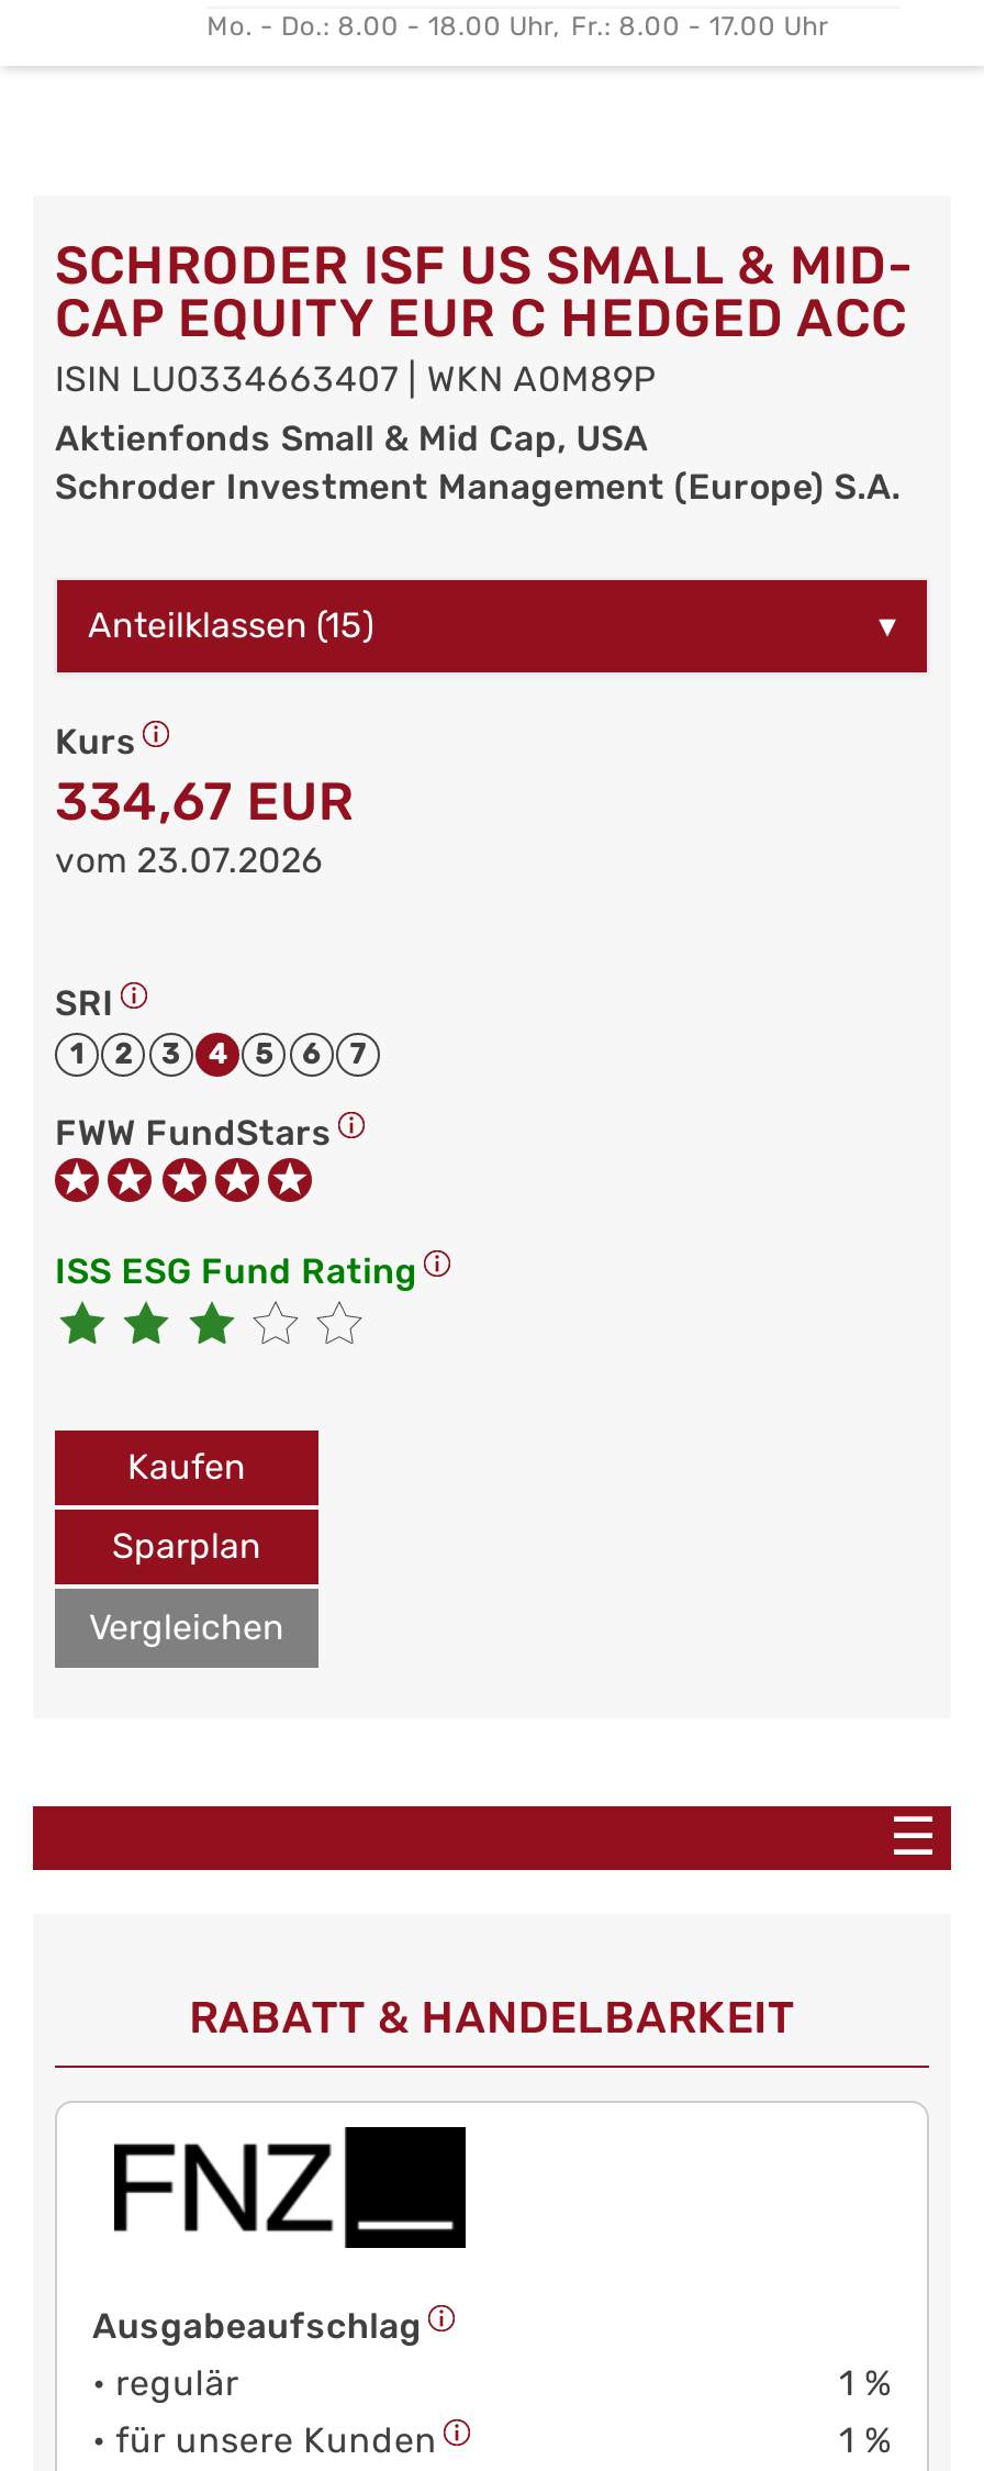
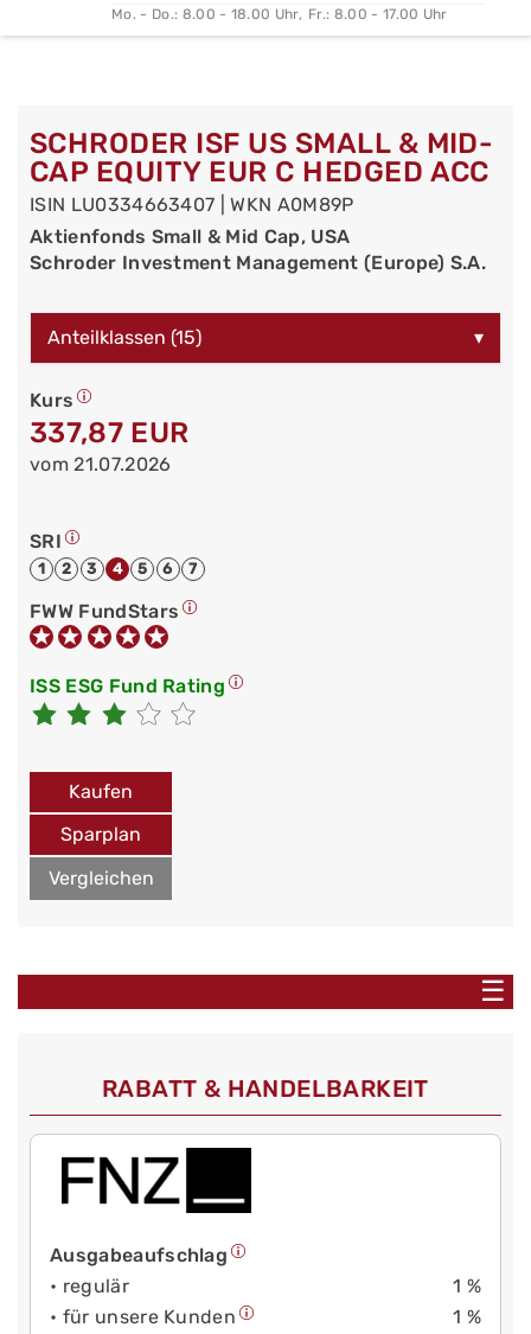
[55,771,354,833] 334,67 EUR -> [30,416,189,449] 337,87 EUR
[55,839,324,881] vom 23.07.2026 -> [30,453,171,475] vom 21.07.2026

